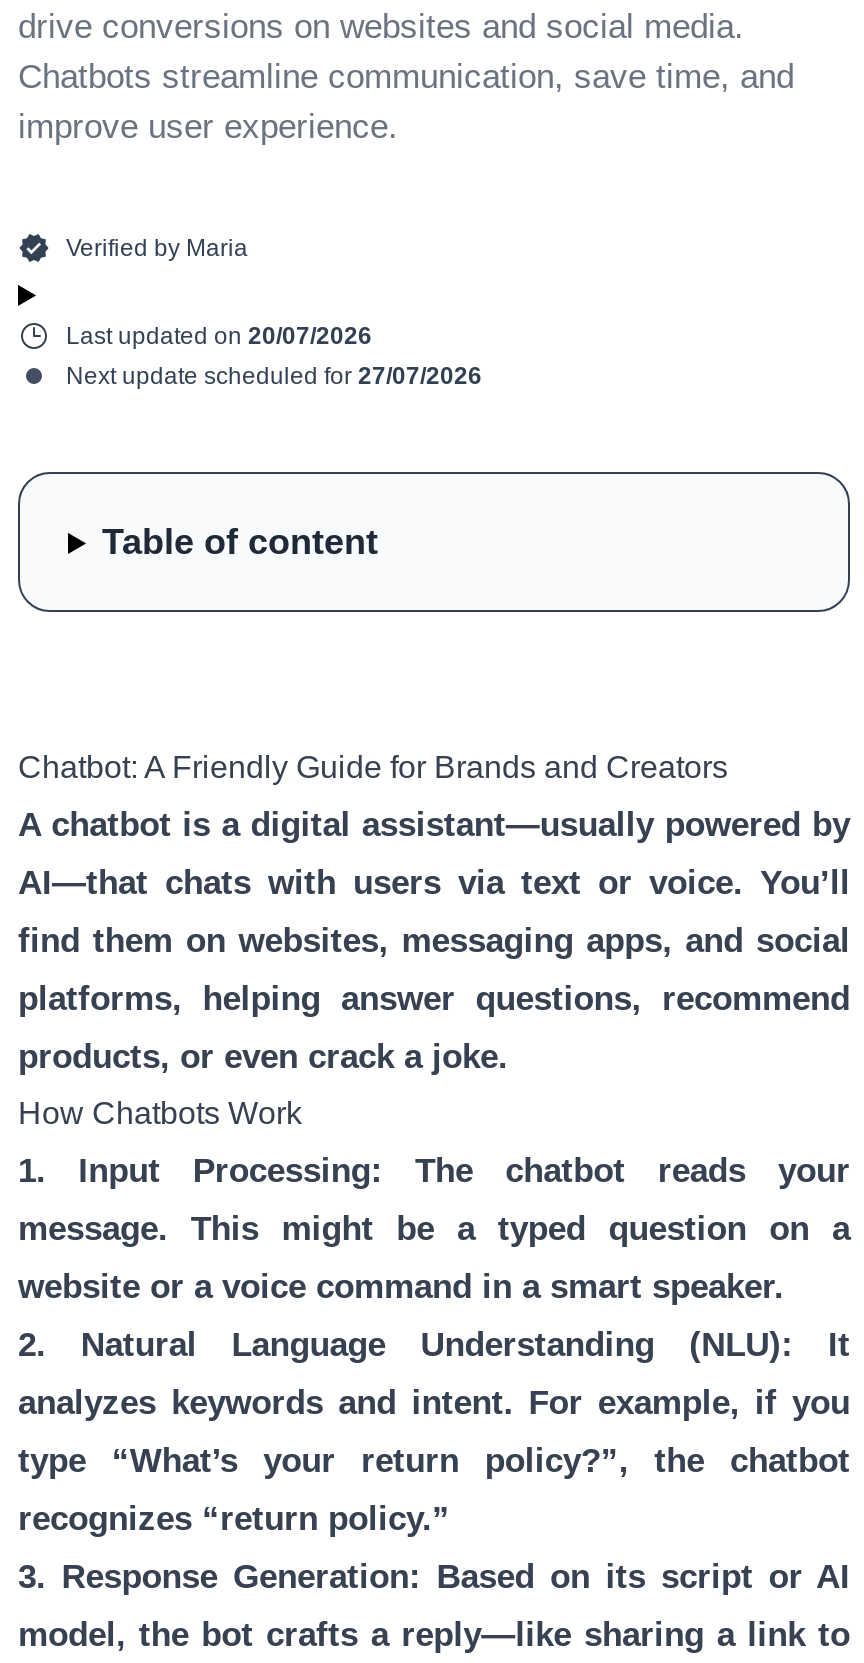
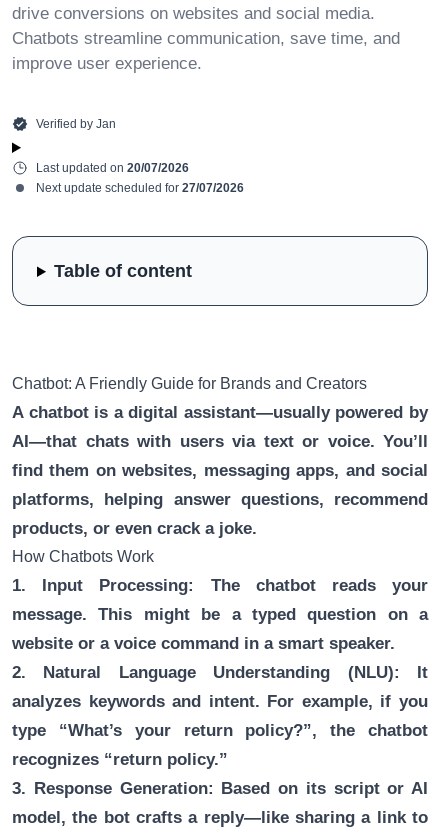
[66,234,248,262] Verified by Maria -> [36,117,116,131] Verified by Jan

